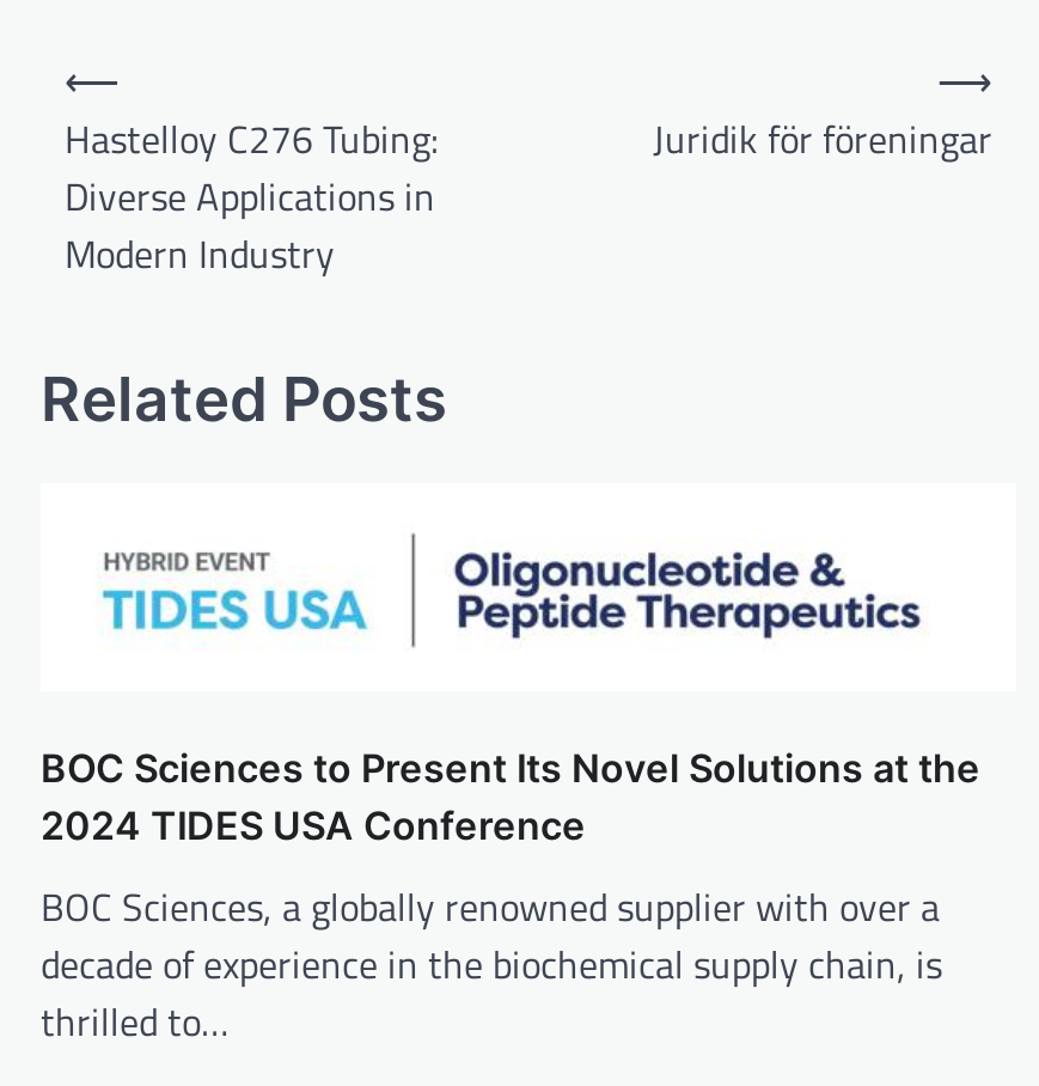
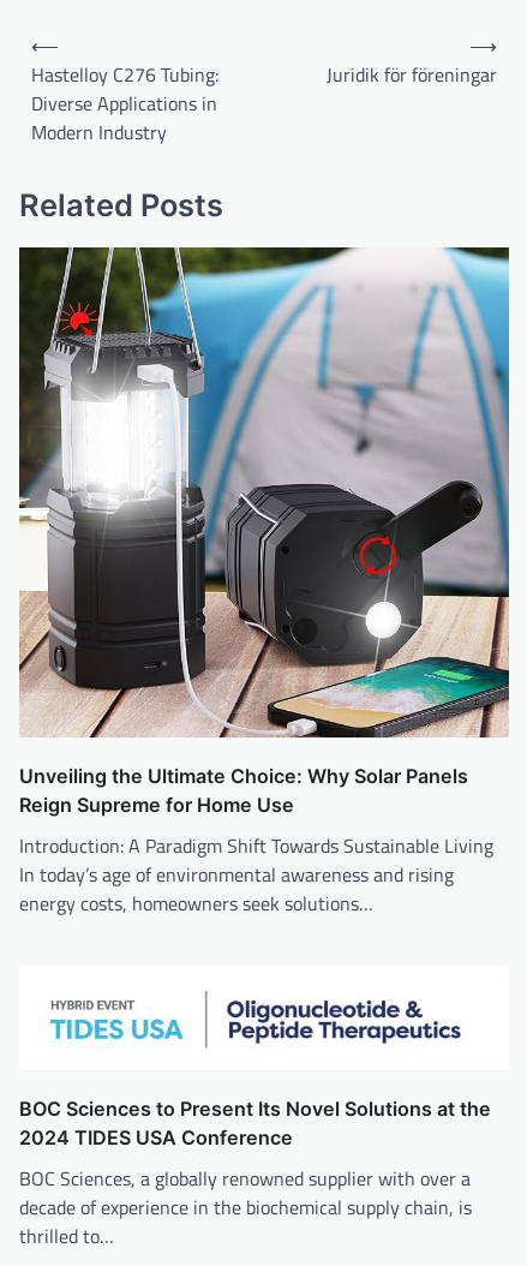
none -> [18,246,510,918] [image] | Unveiling the Ultimate Choice: Why Solar Panels | Reign Supreme for Home Use | Introduction: A Paradigm Shift Towards Sustainable Living | In today’s age of environmental awareness and rising | energy costs, homeowners seek solutions…

